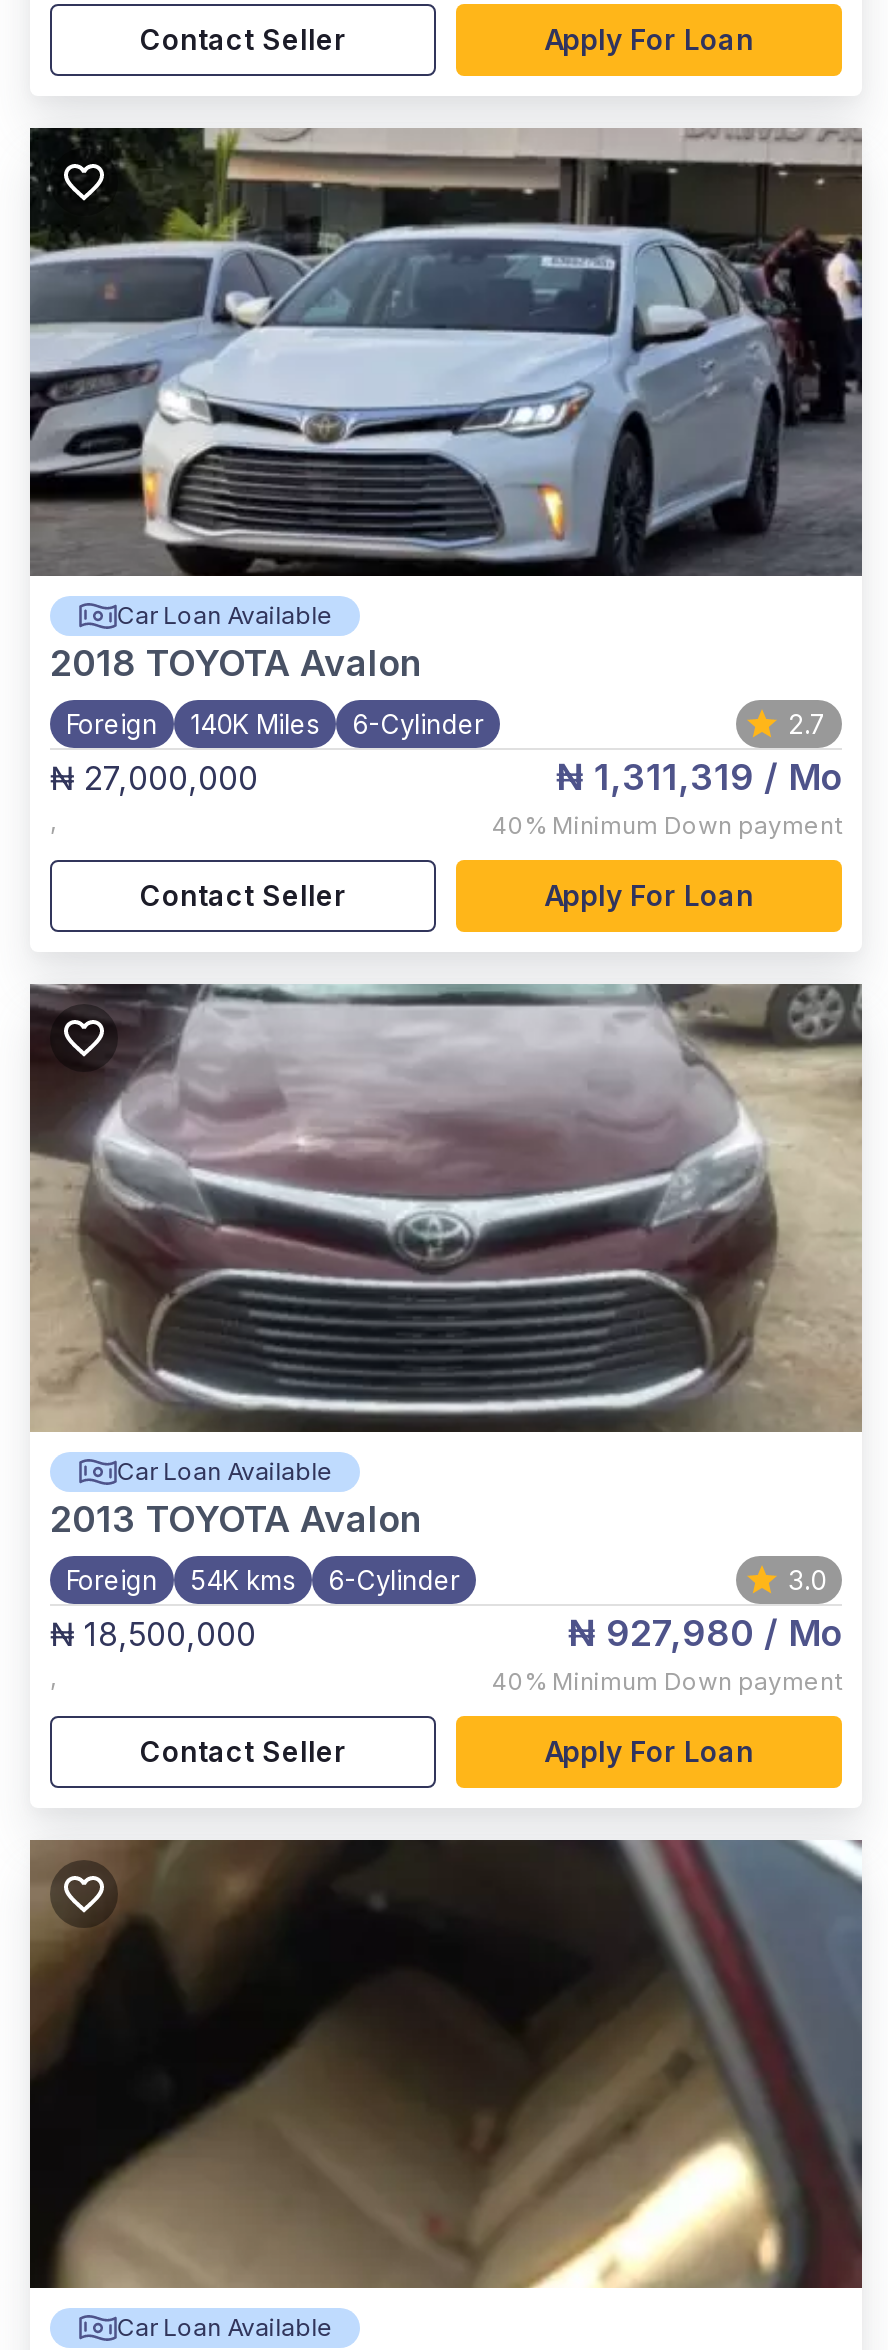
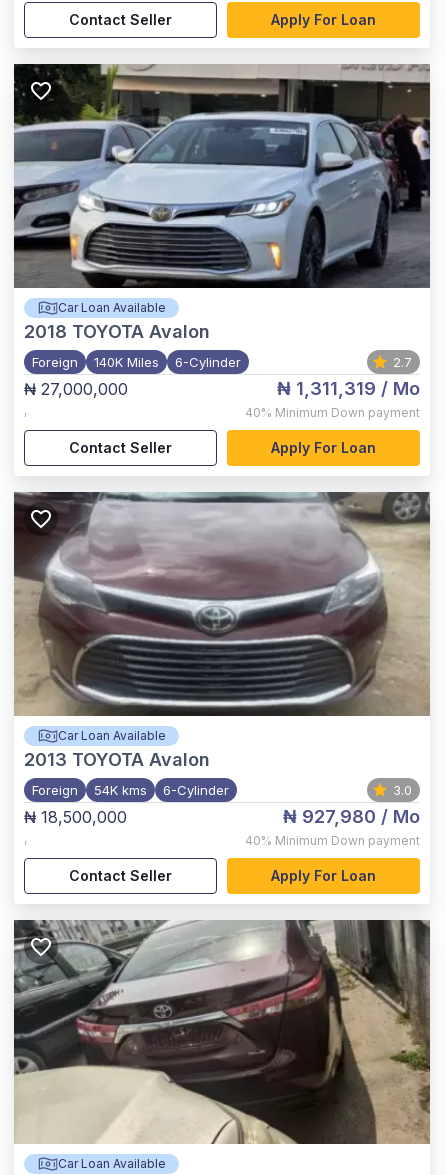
[28,1838,864,2290] [image] -> [14,919,431,1145] [image]

